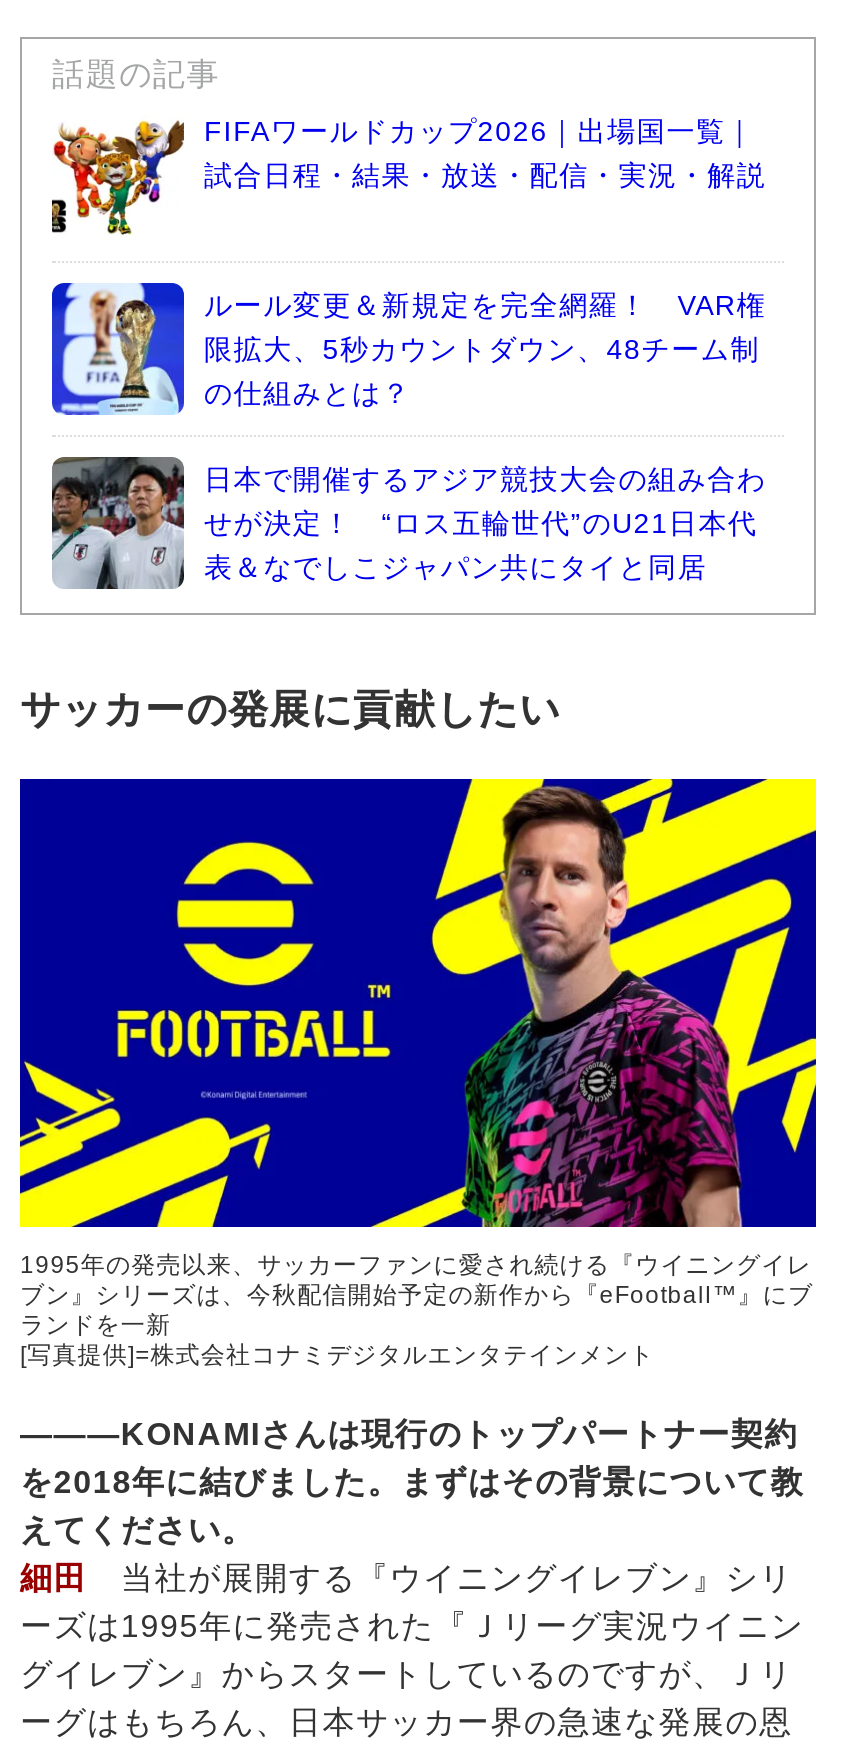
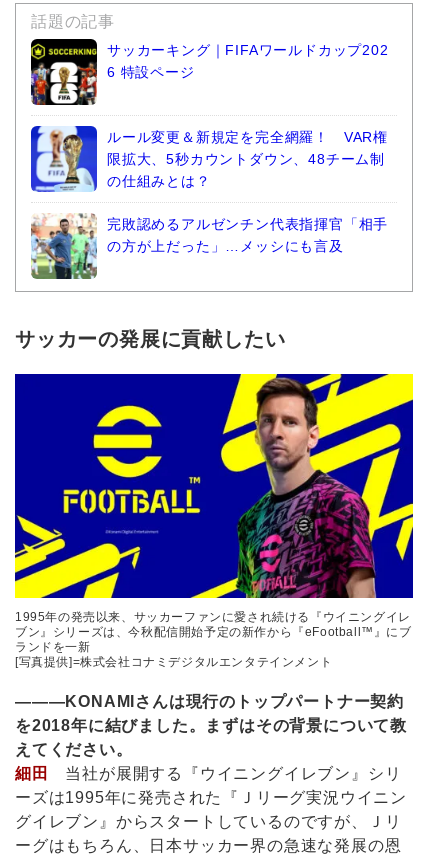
[50,109,766,241] [image] | FIFAワールドカップ2026｜出場国一覧｜ | 試合日程・結果・放送・配信・実況・解説 -> [30,38,389,106] [image] | サッカーキング｜FIFAワールドカップ202 | 6 特設ページ
[50,455,766,589] [image] | 日本で開催するアジア競技大会の組み合わ | せが決定！ “ロス五輪世代”のU21日本代 | 表＆なでしこジャパン共にタイと同居 -> [30,213,388,279] [image] | 完敗認めるアルゼンチン代表指揮官「相手 | の方が上だった」…メッシにも言及

